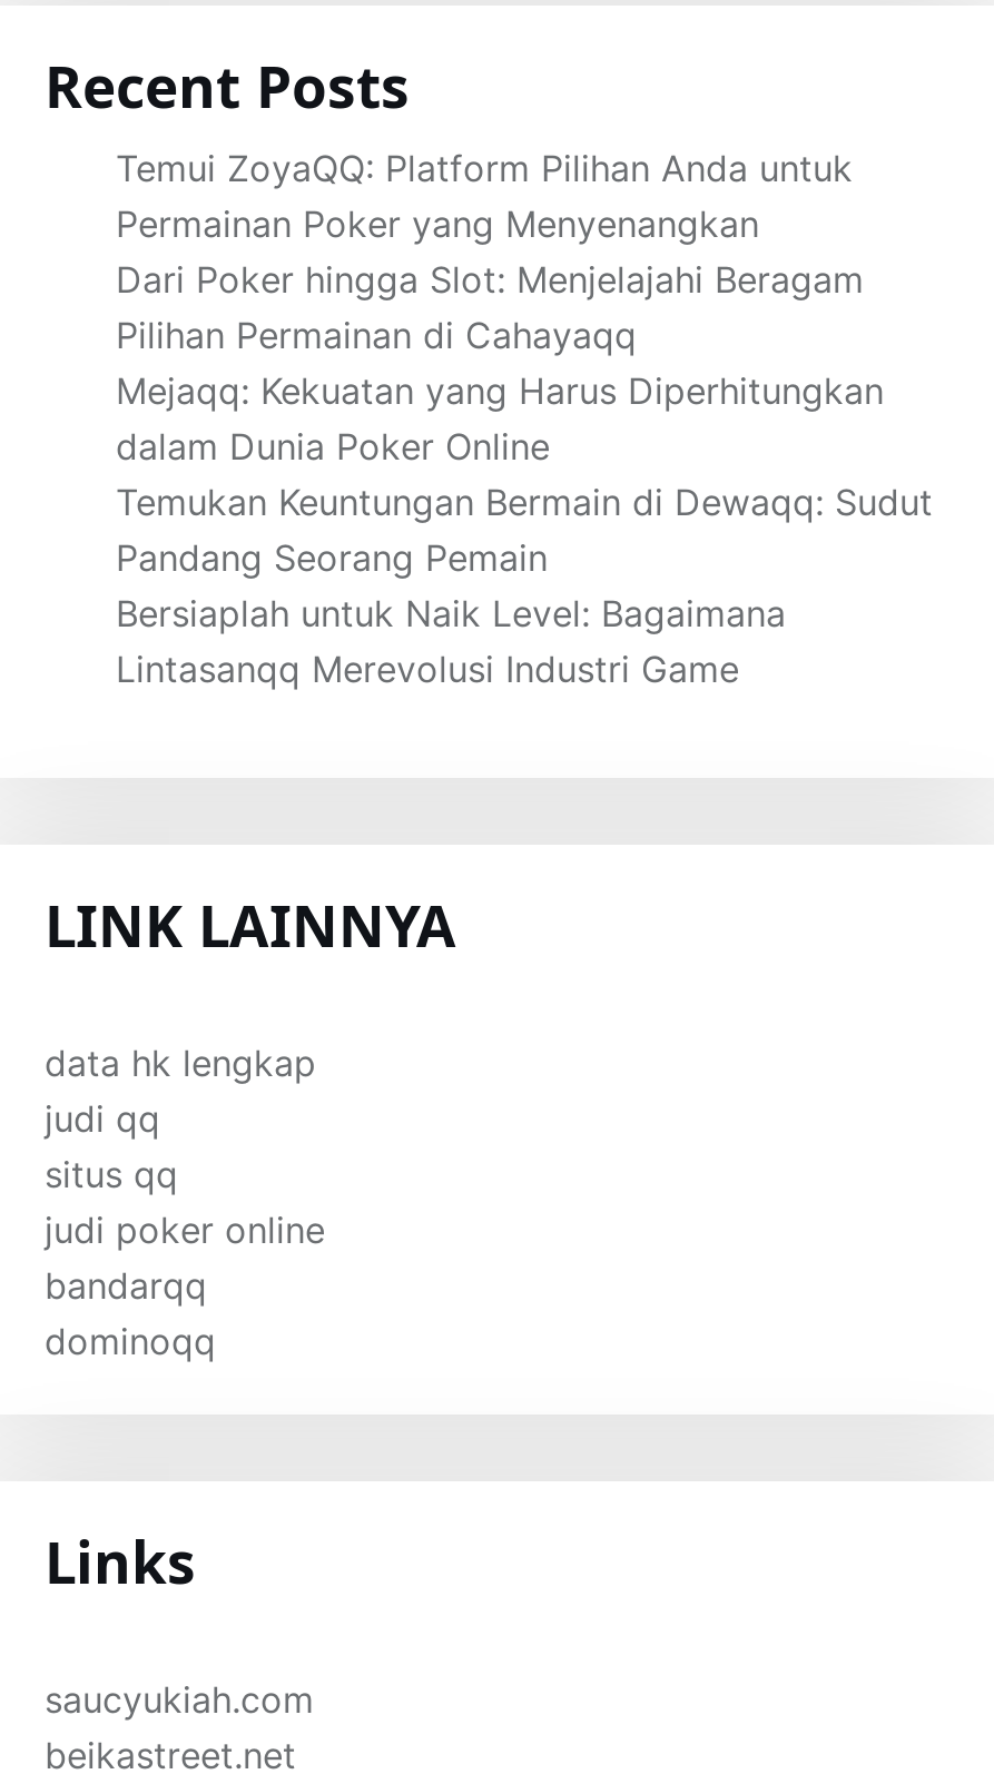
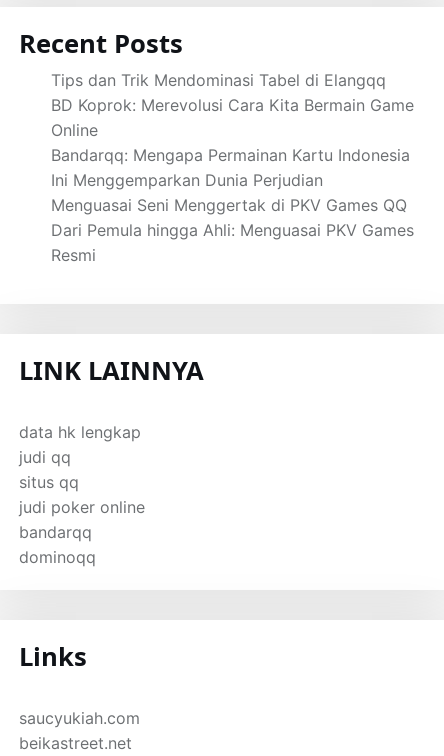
[116,146,933,691] Temui ZoyaQQ: Platform Pilihan Anda untuk | Permainan Poker yang Menyenangkan | Dari Poker hingga Slot: Menjelajahi Beragam | Pilihan Permainan di Cahayaqq | Mejaqq: Kekuatan yang Harus Diperhitungkan | dalam Dunia Poker Online | Temukan Keuntungan Bermain di Dewaqq: Sudut | Pandang Seorang Pemain | Bersiaplah untuk Naik Level: Bagaimana | Lintasanqq Merevolusi Industri Game -> [51,70,414,265] Tips dan Trik Mendominasi Tabel di Elangqq | BD Koprok: Merevolusi Cara Kita Bermain Game | Online | Bandarqq: Mengapa Permainan Kartu Indonesia | Ini Menggemparkan Dunia Perjudian | Menguasai Seni Menggertak di PKV Games QQ | Dari Pemula hingga Ahli: Menguasai PKV Games | Resmi

